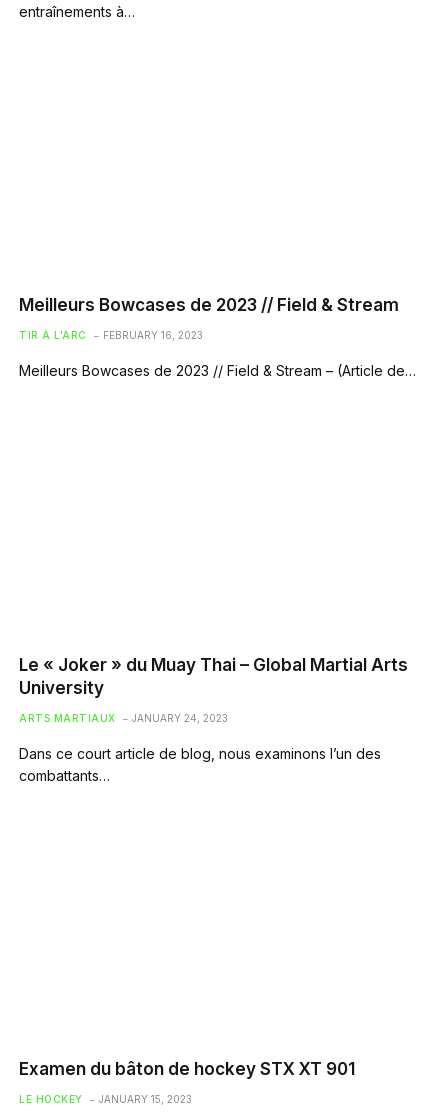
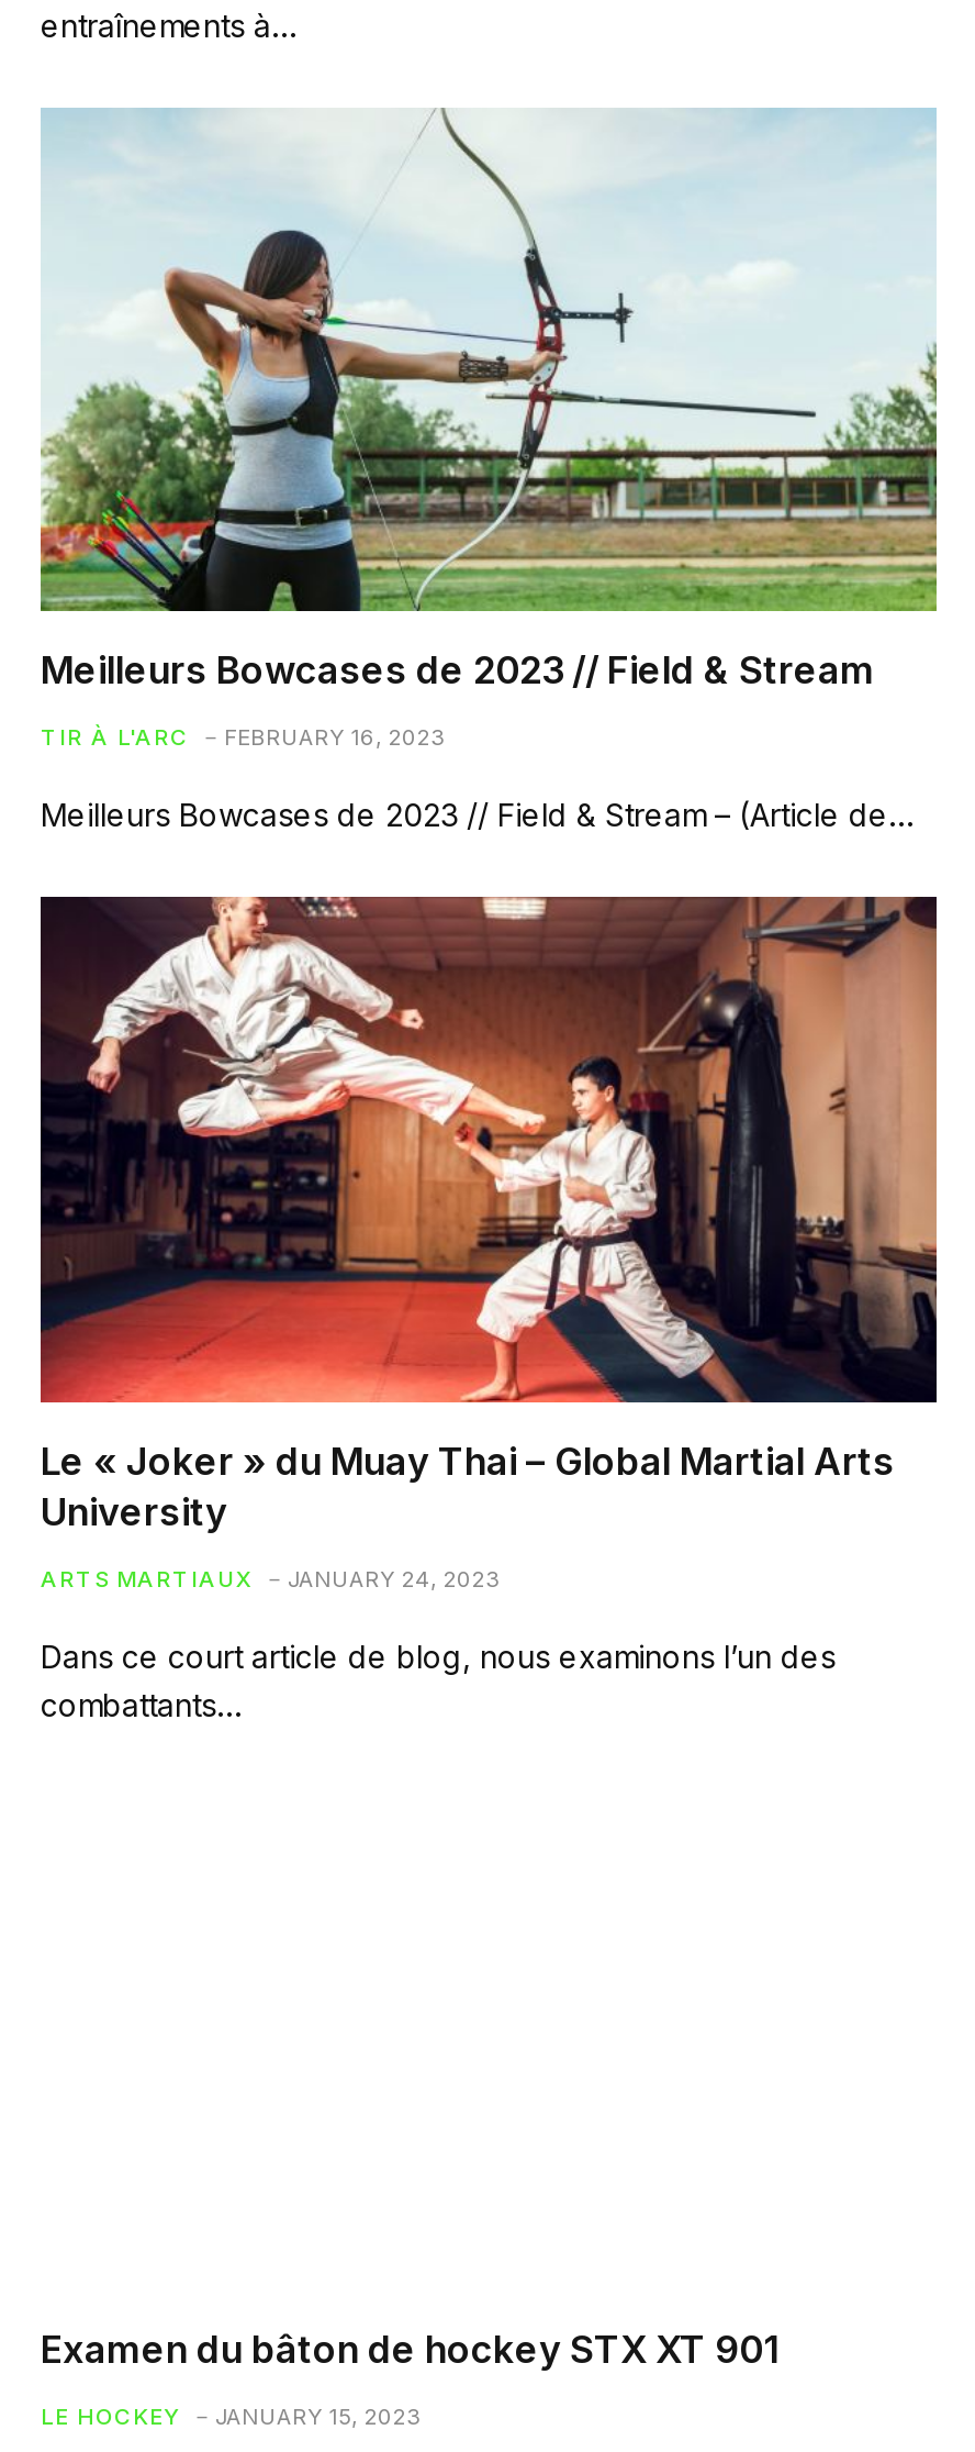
none -> [38,108,939,613] [image]
none -> [38,895,939,1405] [image]

